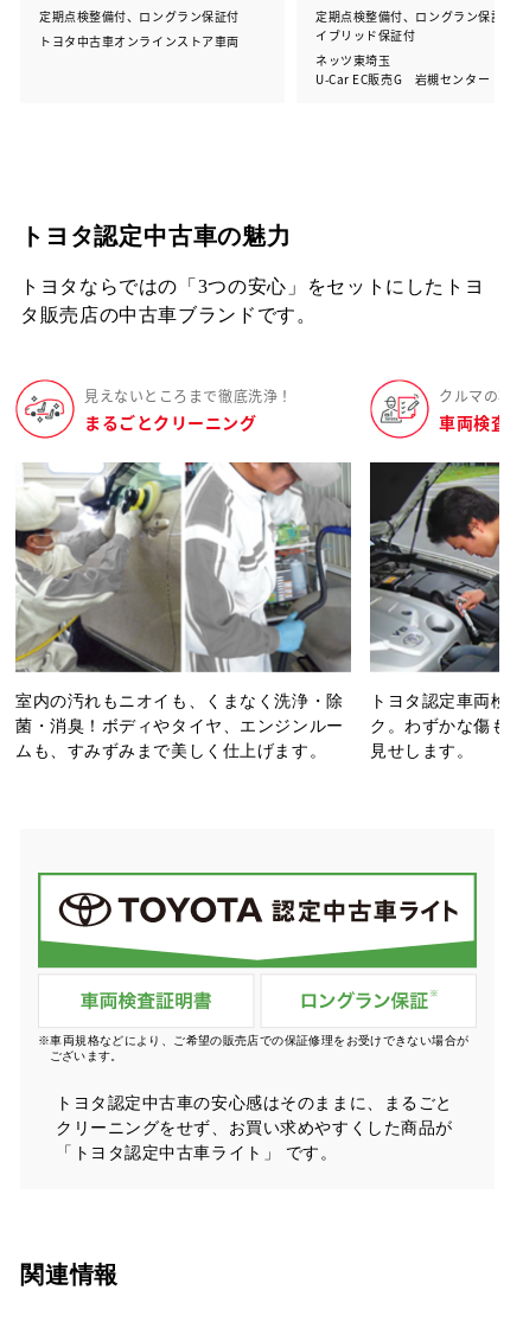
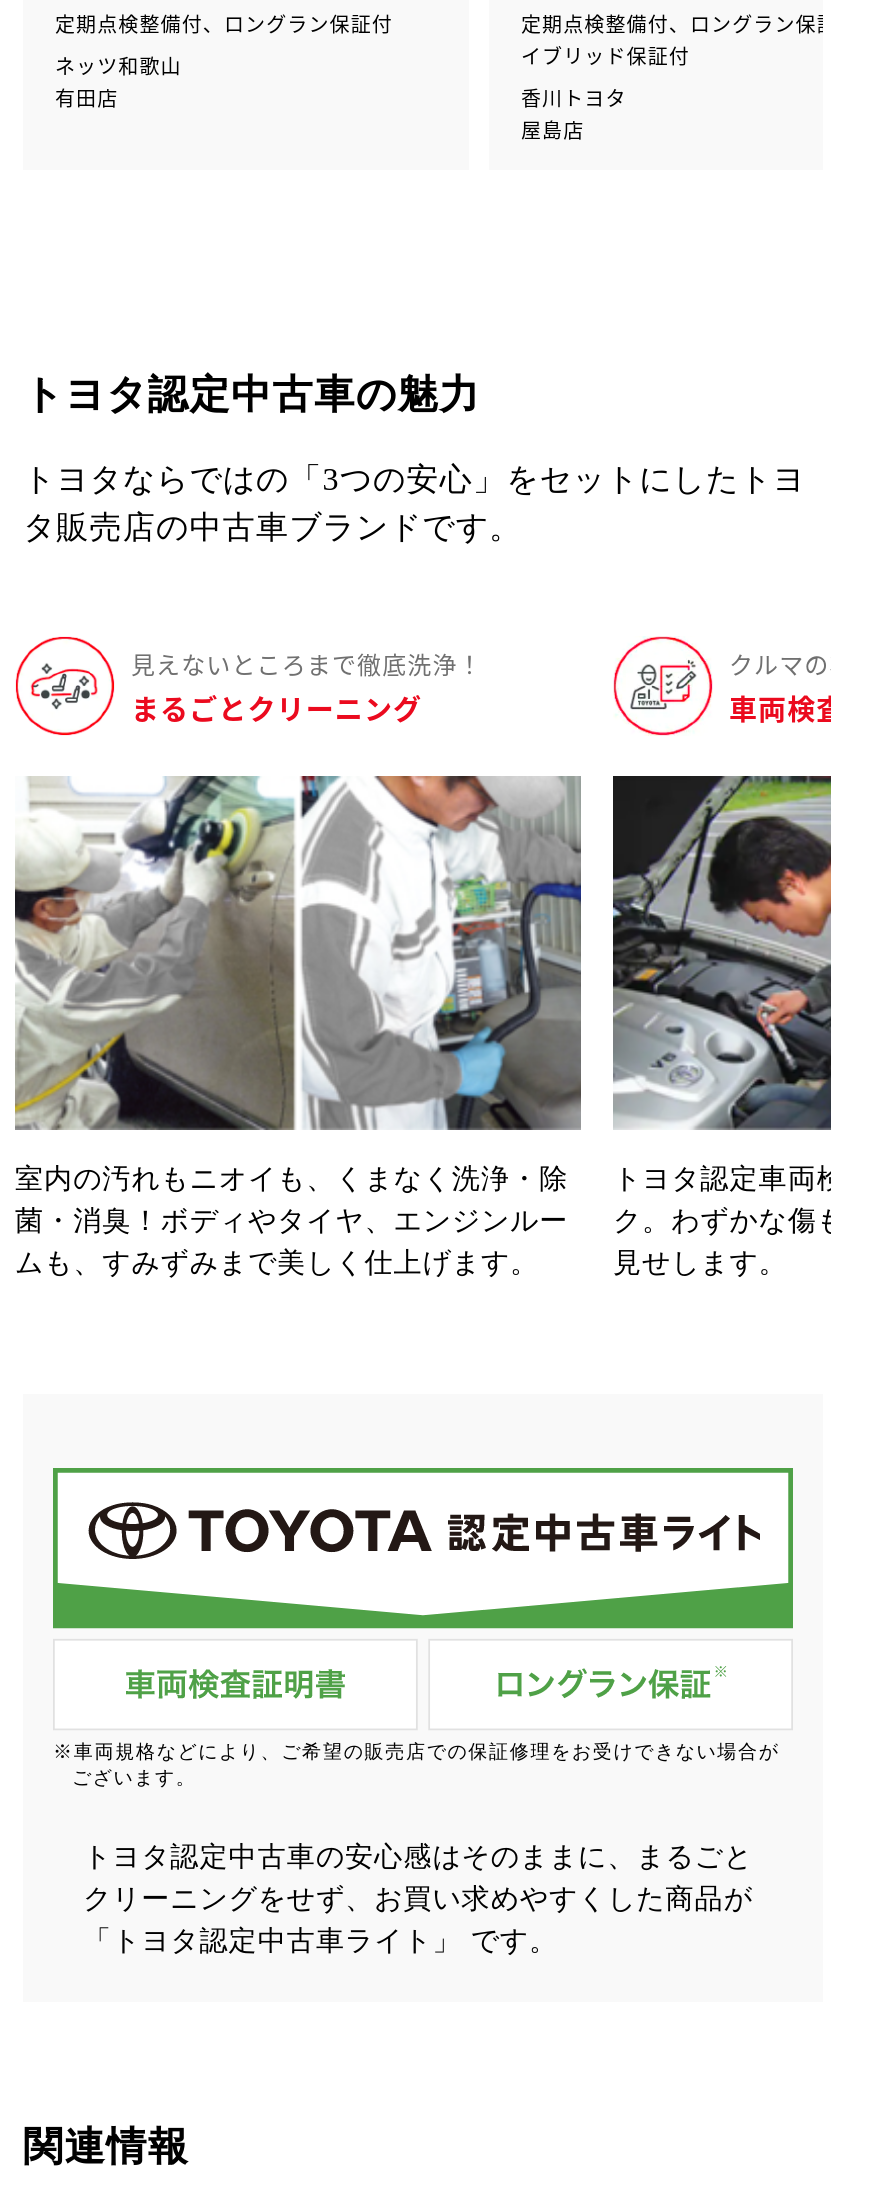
[39,32,240,50] トヨタ中古車オンラインストア車両 -> [55,51,182,113] ネッツ和歌山 | 有田店
[315,51,490,88] ネッツ東埼玉 | U-Car EC販売G 岩槻センター -> [521,83,627,145] 香川トヨタ | 屋島店

